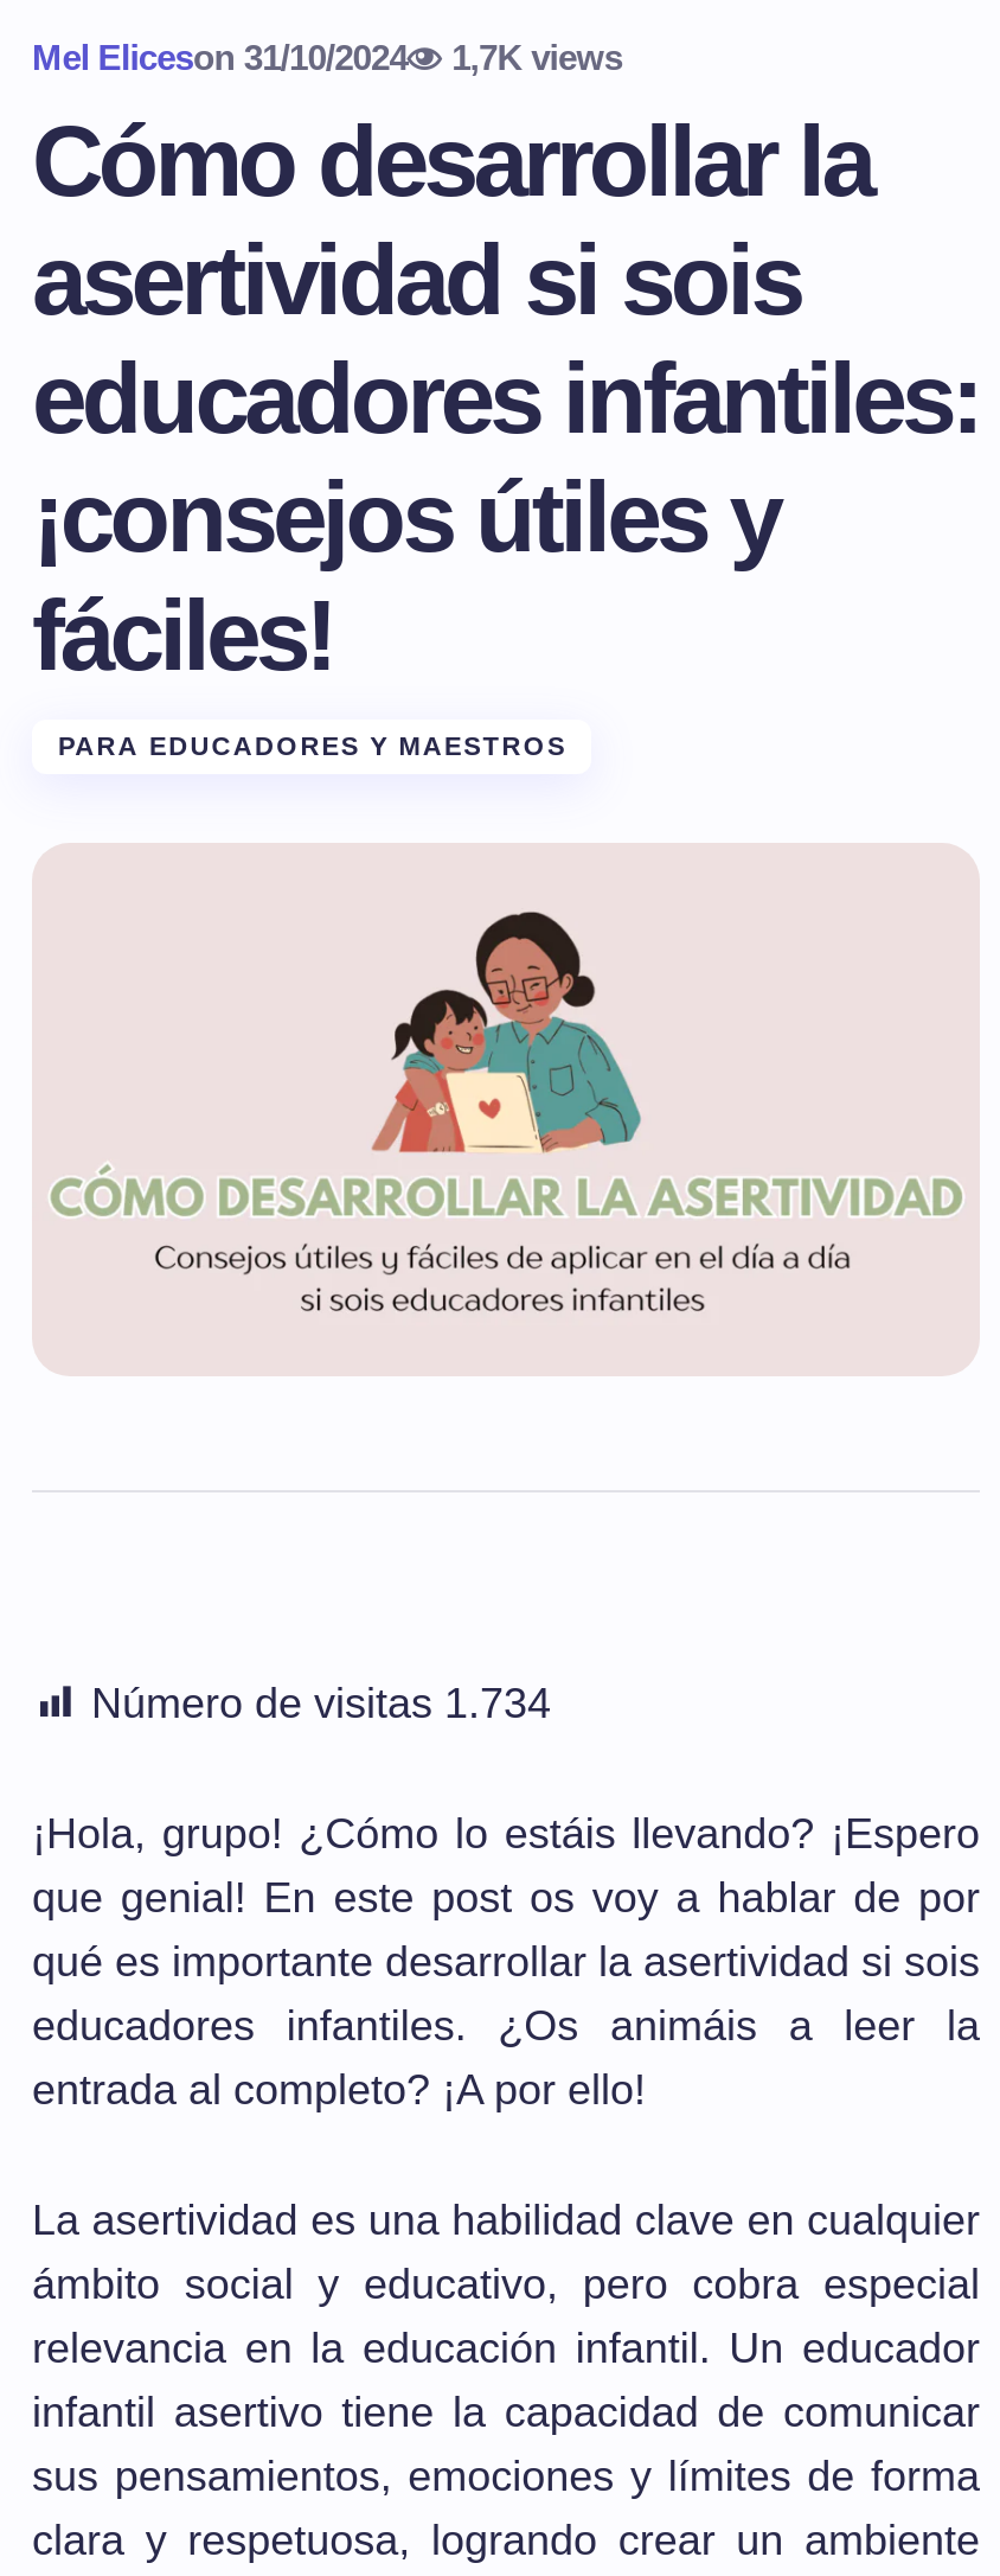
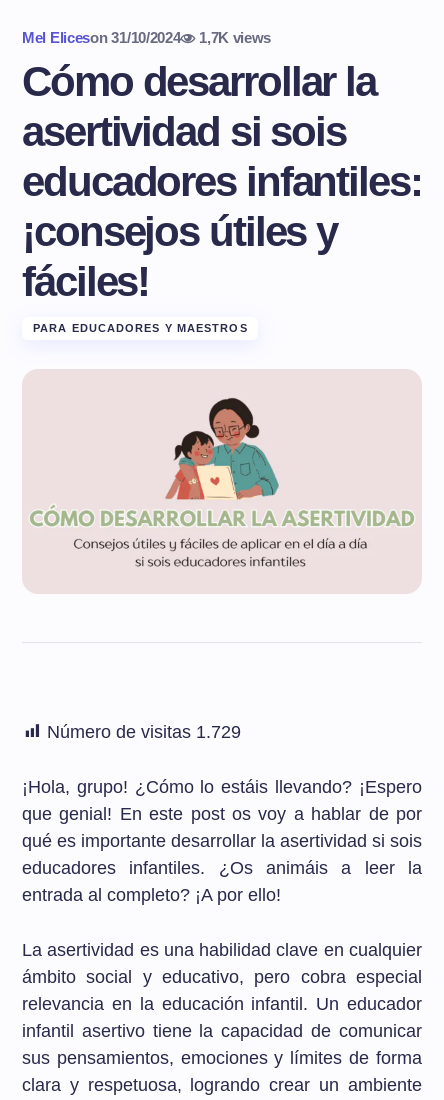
[91,1680,551,1727] Número de visitas 1.734 -> [47,722,241,742] Número de visitas 1.729

